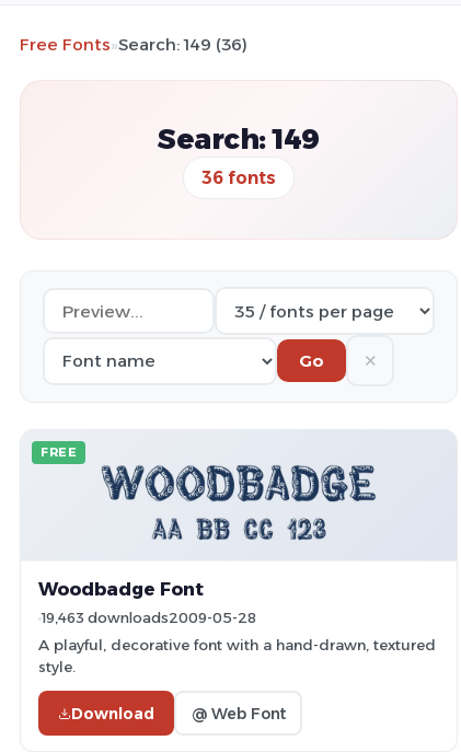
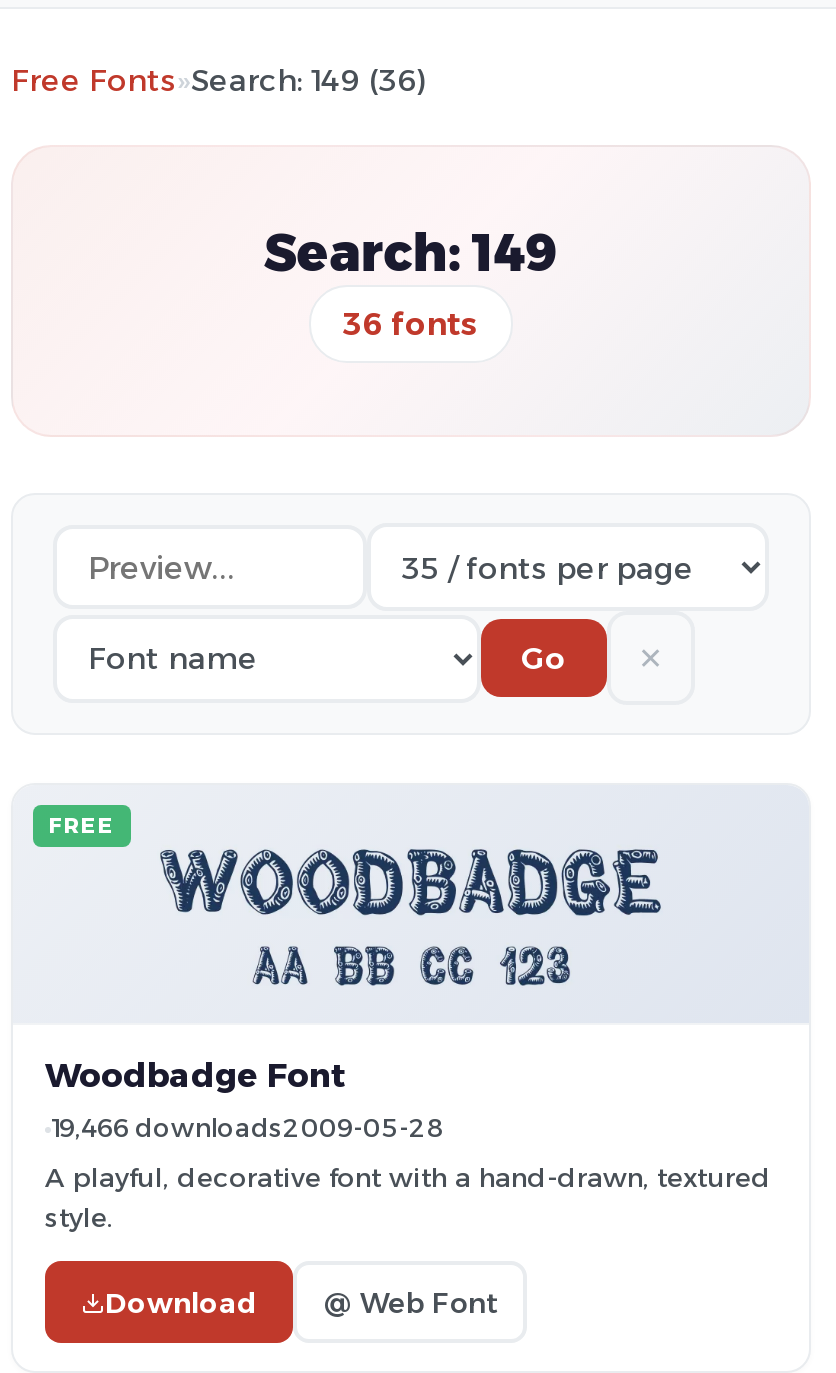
[42,610,256,626] 19,463 downloads2009-05-28 -> [51,1113,443,1143] 19,466 downloads2009-05-28

